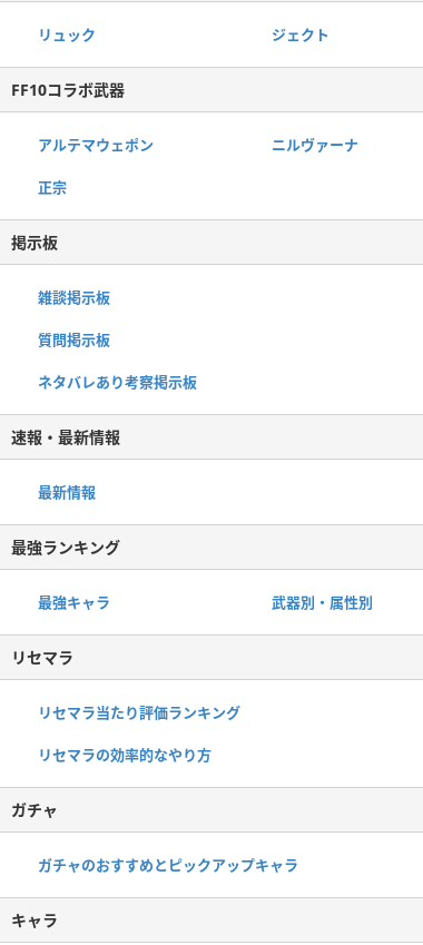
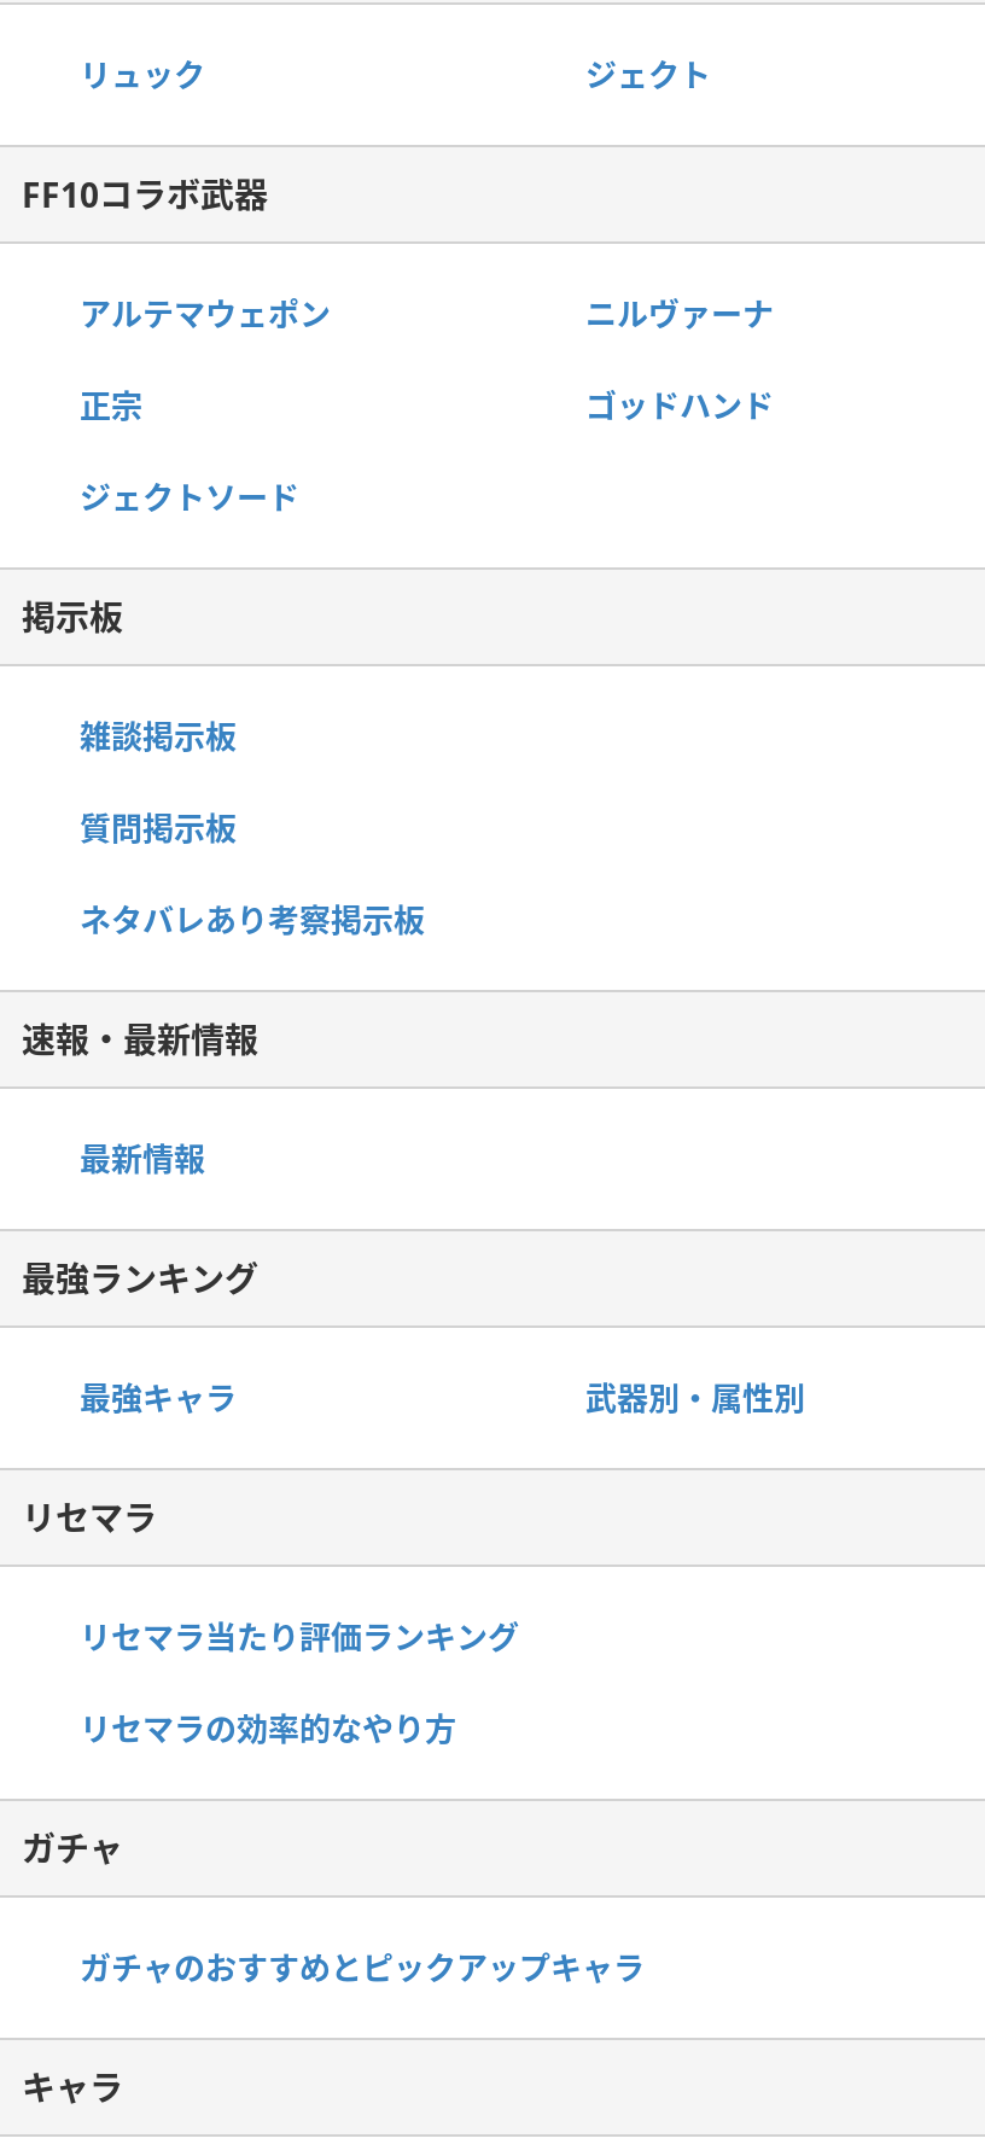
none -> [80,384,774,519] ゴッドハンド | ジェクトソード

